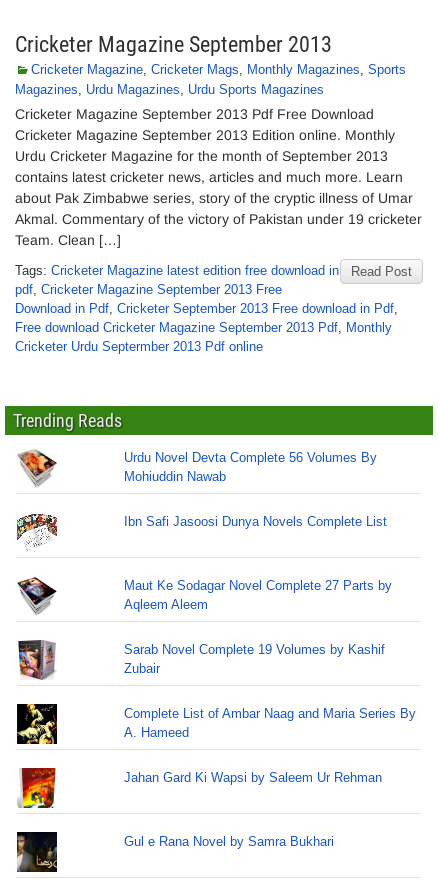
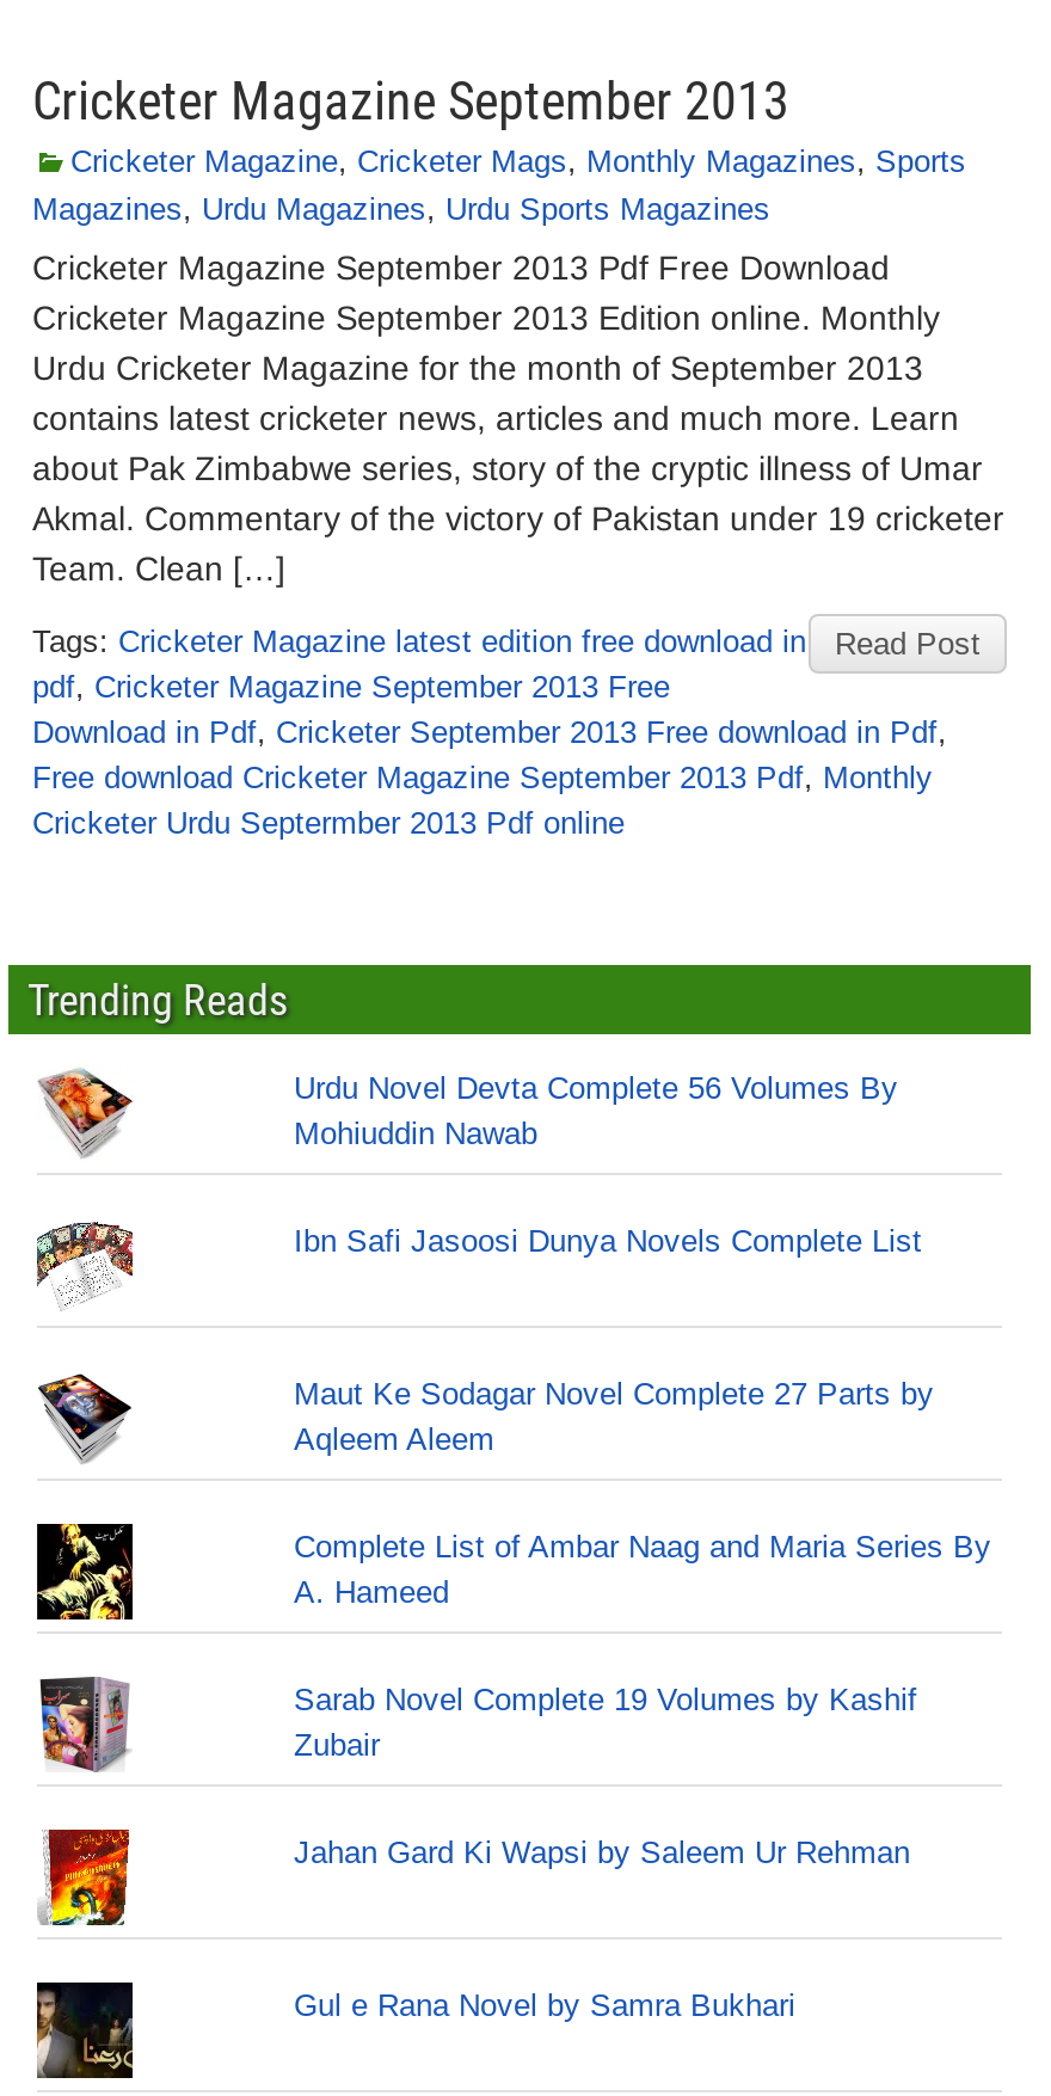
moved [124,642,385,676] -> [294,1682,917,1763]: Sarab Novel Complete 19 Volumes by Kashif | Zubair
moved [124,706,416,740] -> [294,1529,991,1610]: Complete List of Ambar Naag and Maria Series By | A. Hameed

